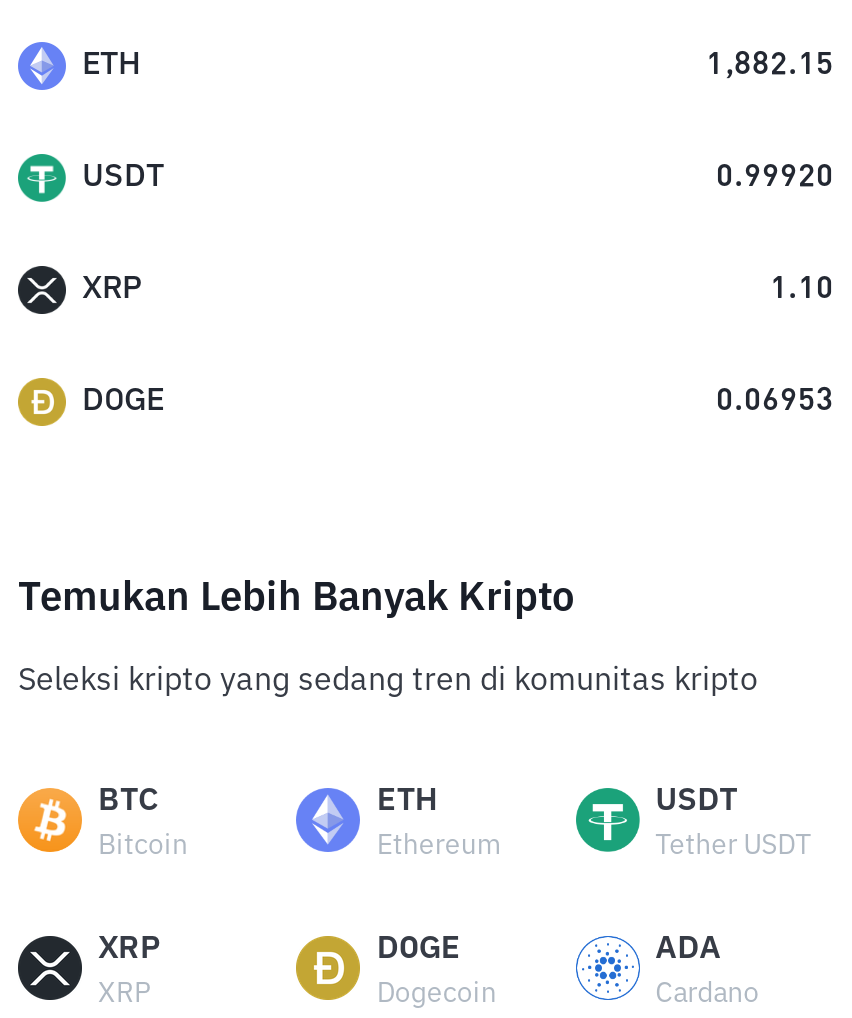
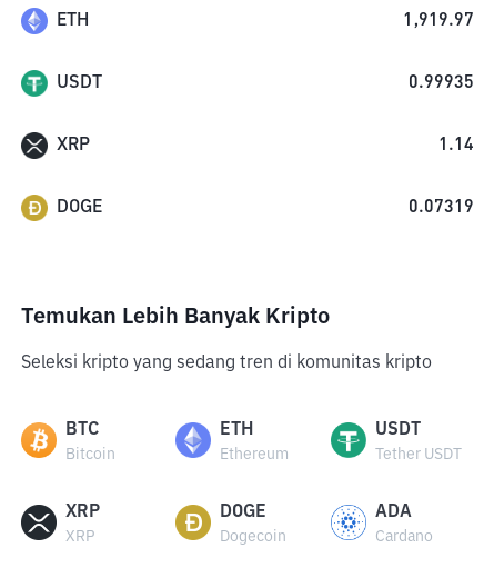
[706,50,834,82] 1,882.15 -> [403,12,474,30] 1,919.97
[716,162,834,194] 0.99920 -> [409,74,474,92] 0.99935
[770,274,834,306] 1.10 -> [438,137,474,155] 1.14
[716,386,834,418] 0.06953 -> [409,199,474,217] 0.07319

